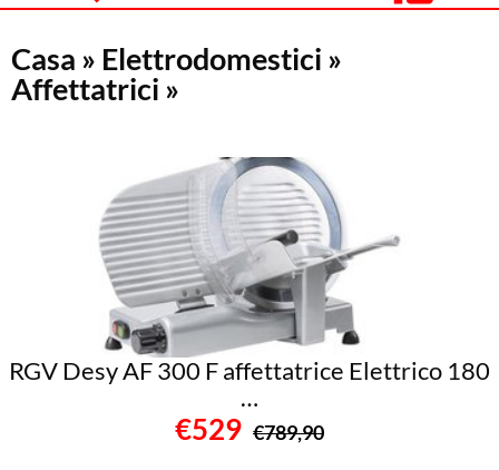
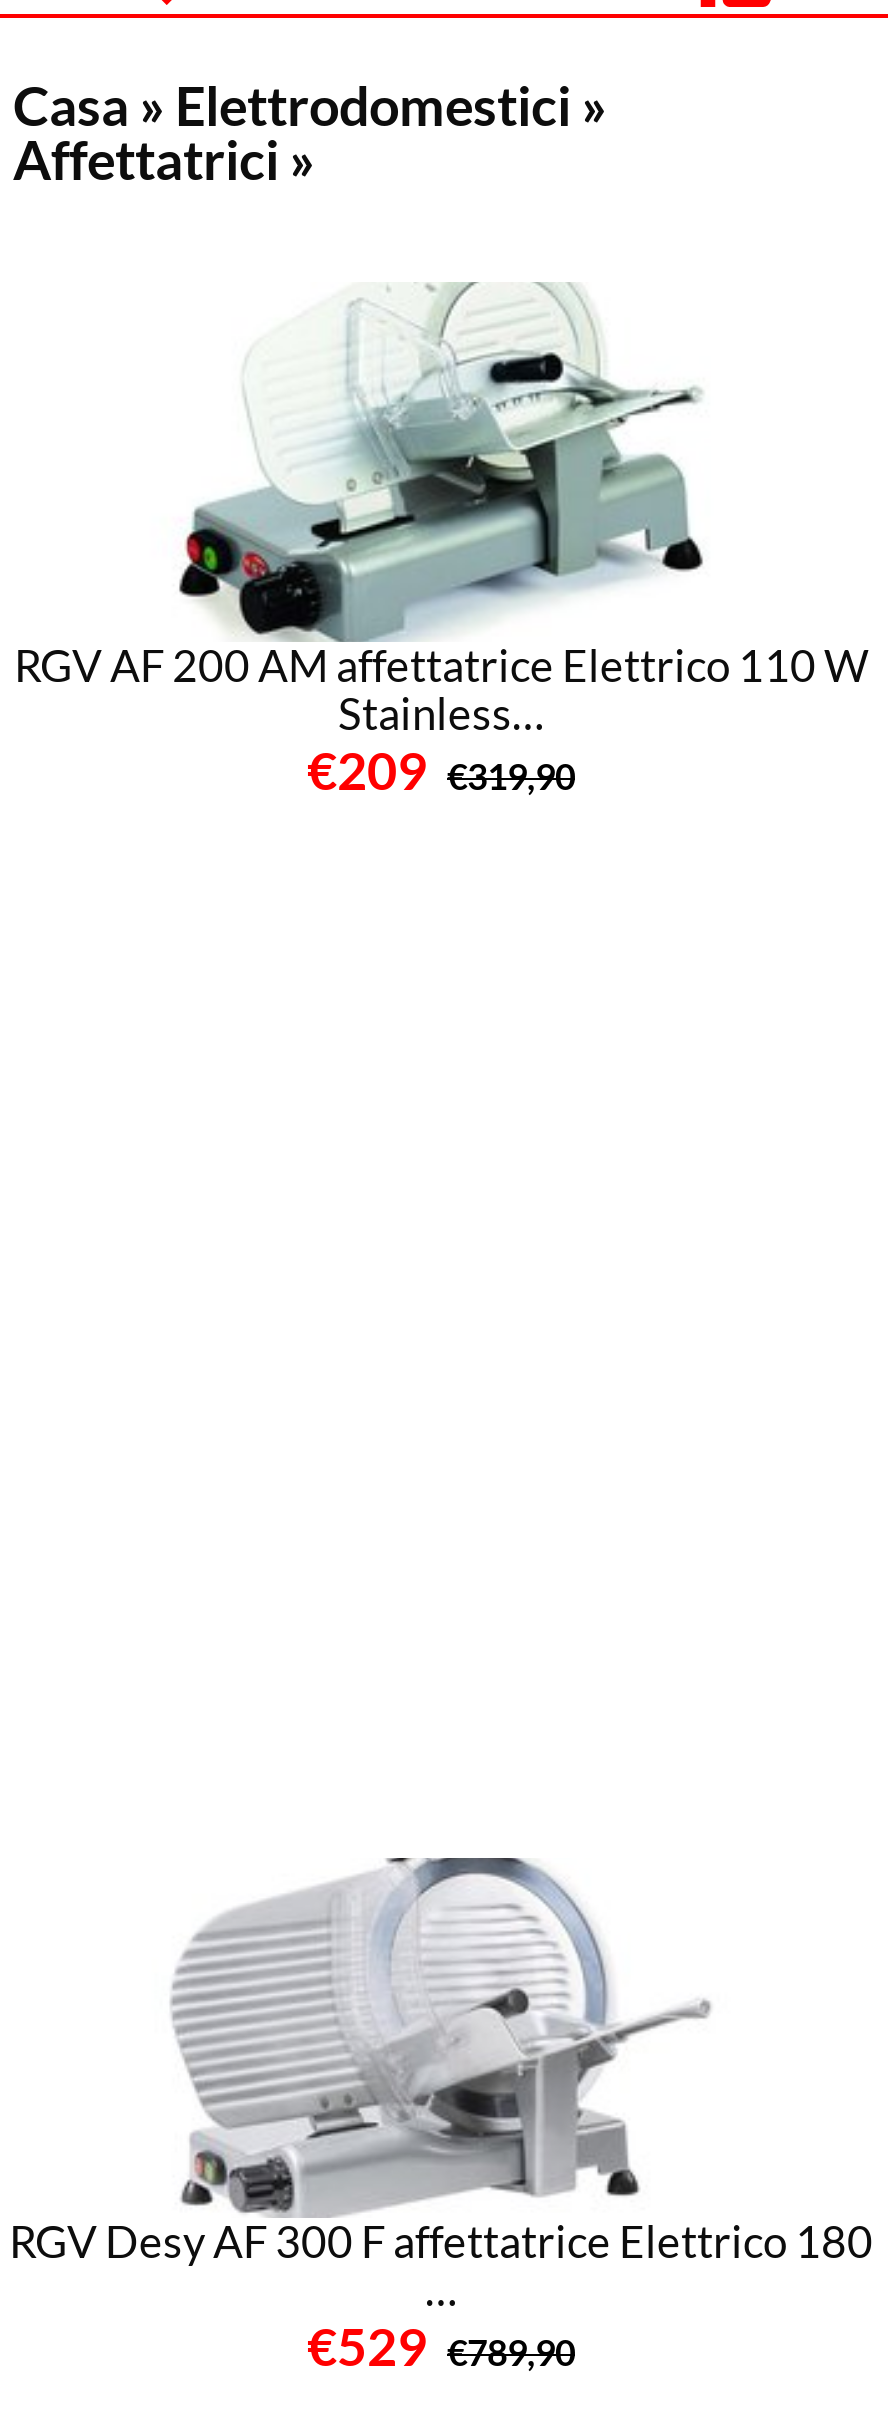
none -> [14,282,868,802] [image] | RGV AF 200 AM affettatrice Elettrico 110 W | Stainless… | €209 €319,90

